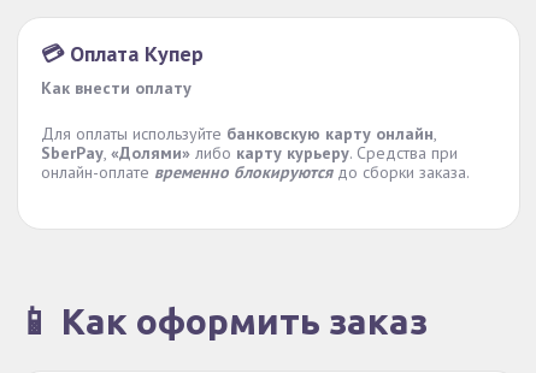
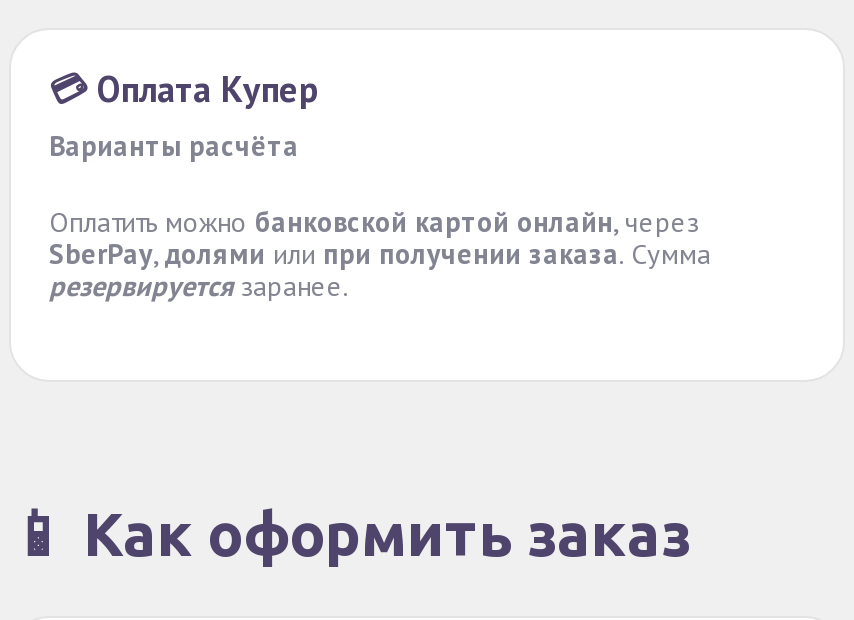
[41,77,192,99] Как внести оплату -> [49,128,299,164] Варианты расчёта
[41,123,470,183] Для оплаты используйте банковскую карту онлайн | SberPay, «Долями»либо карту курьеру. Средства при | онлайн-оплате временно блокируютсядо сборки заказа. -> [49,204,711,304] Оплатить можно банковской картой онлайн, через | SberPay, долями или при получении заказа. Сумма | резервируется заранее.

